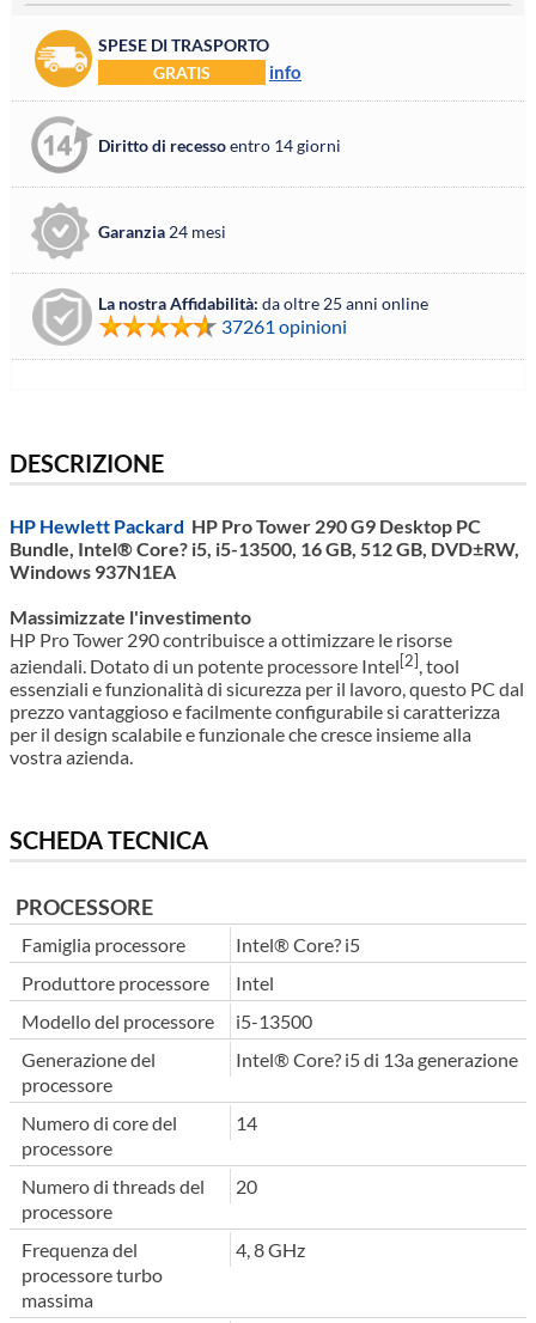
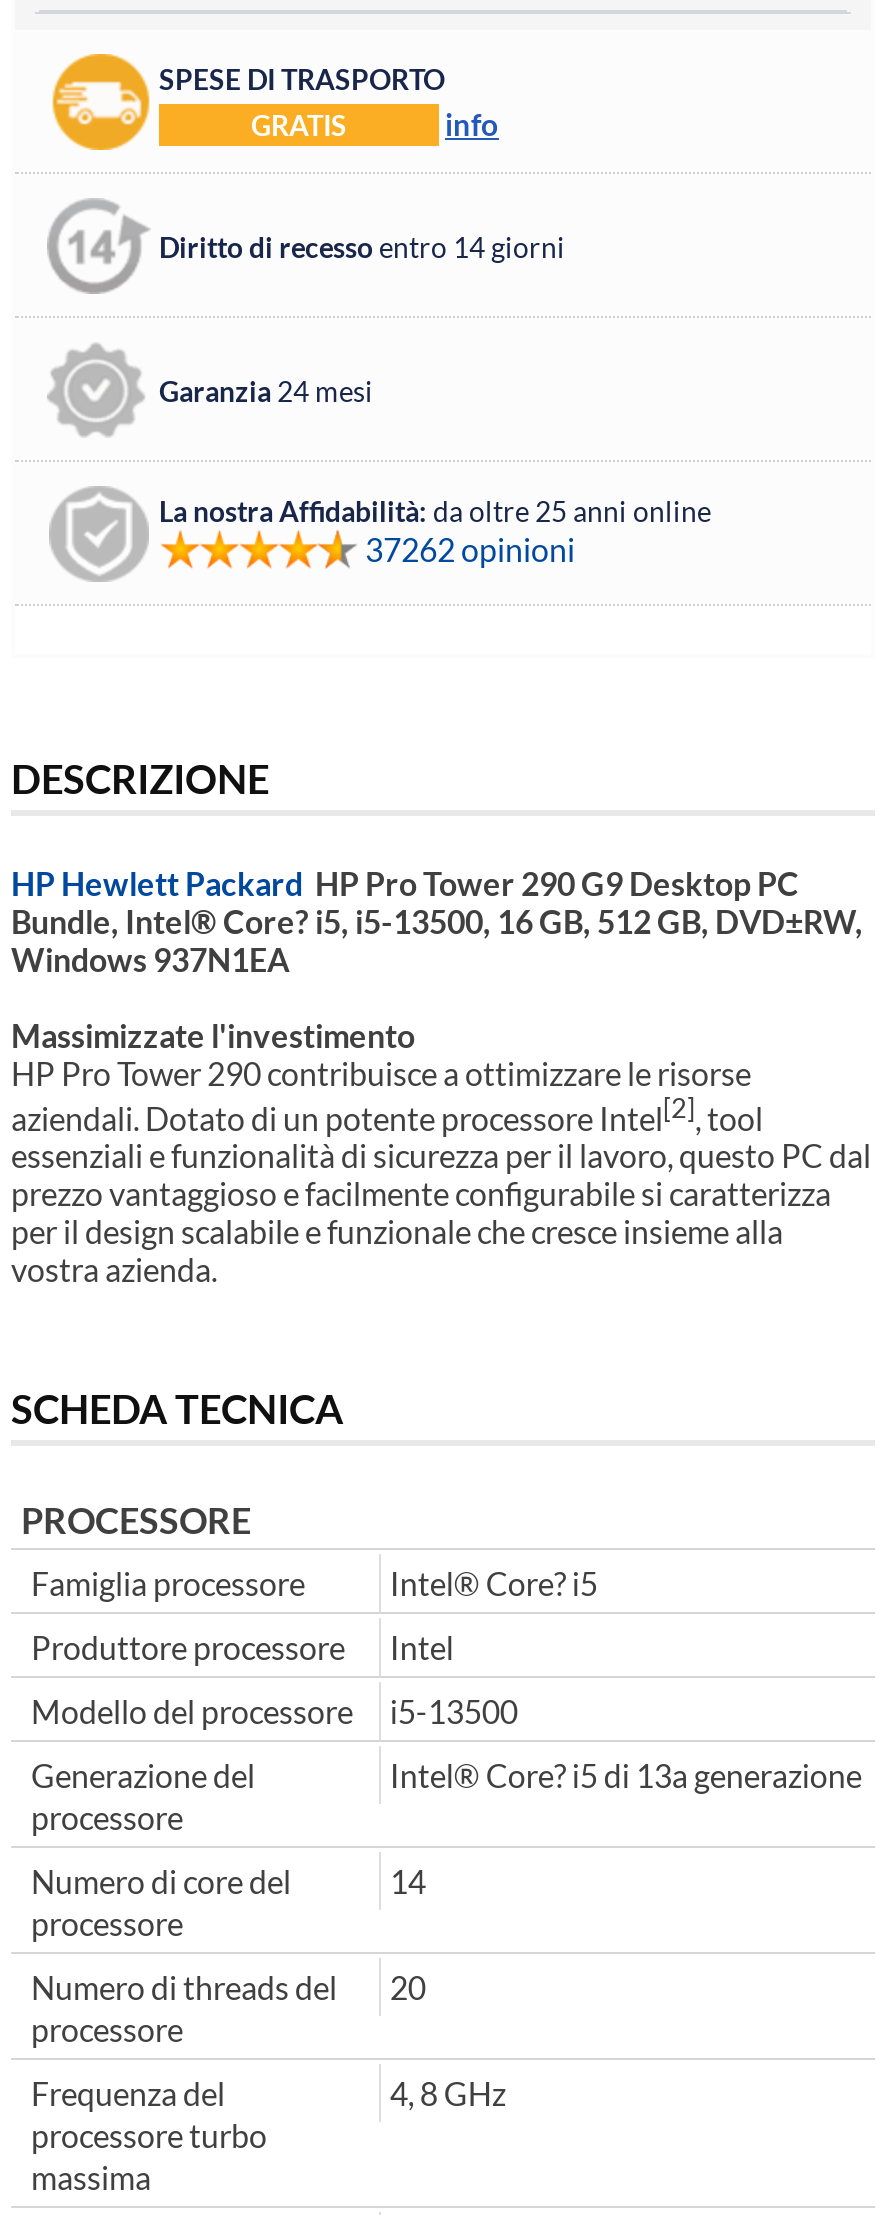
[221,315,347,338] 37261 opinioni -> [365,530,575,568] 37262 opinioni

